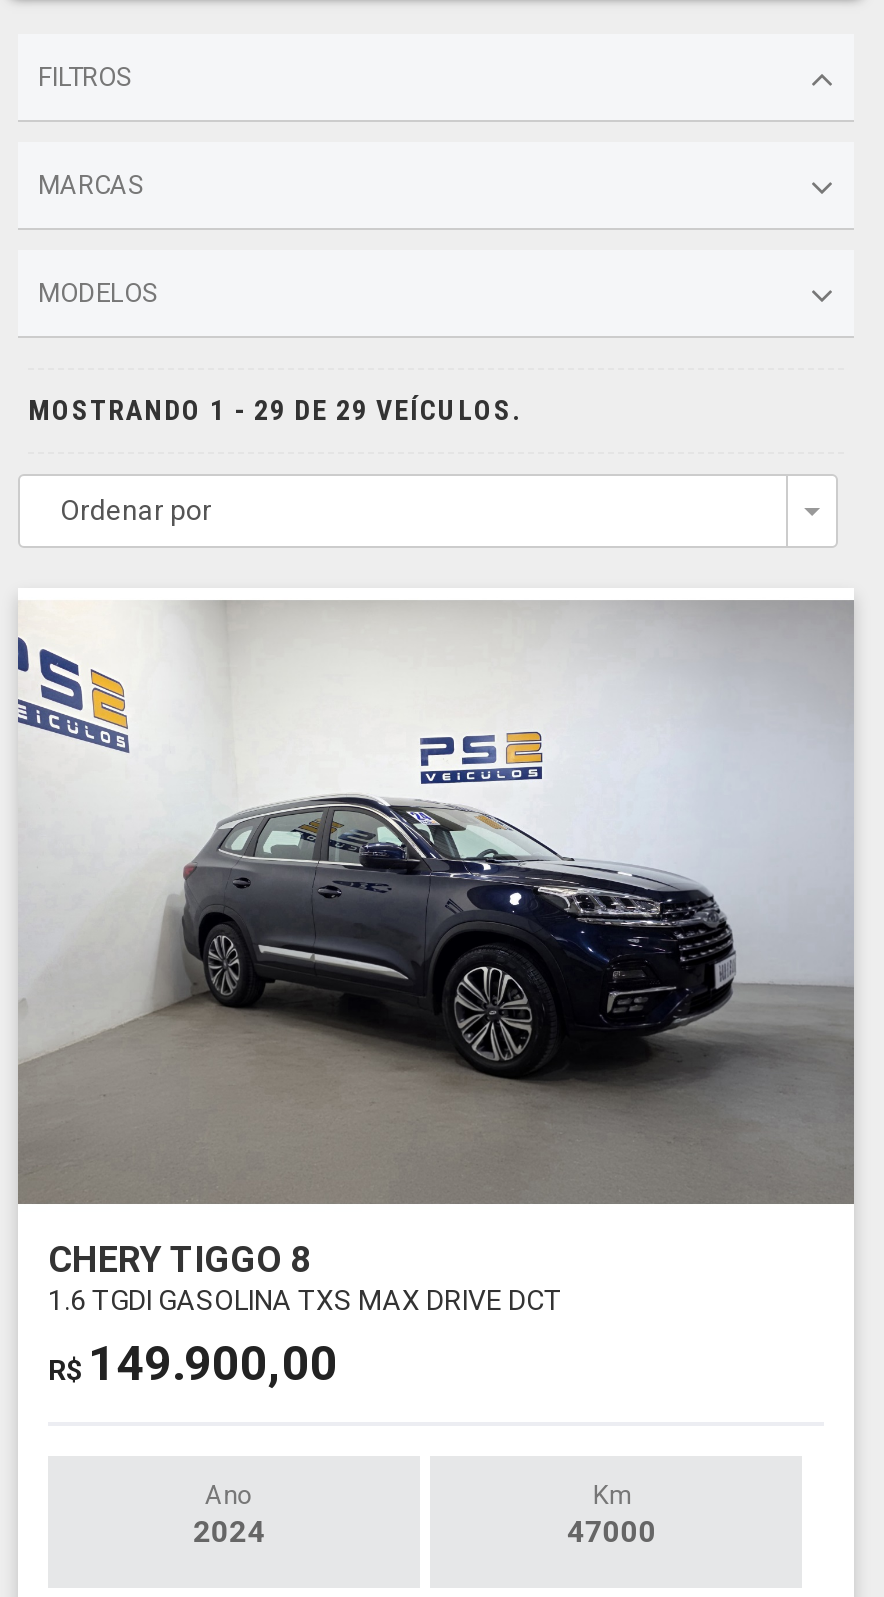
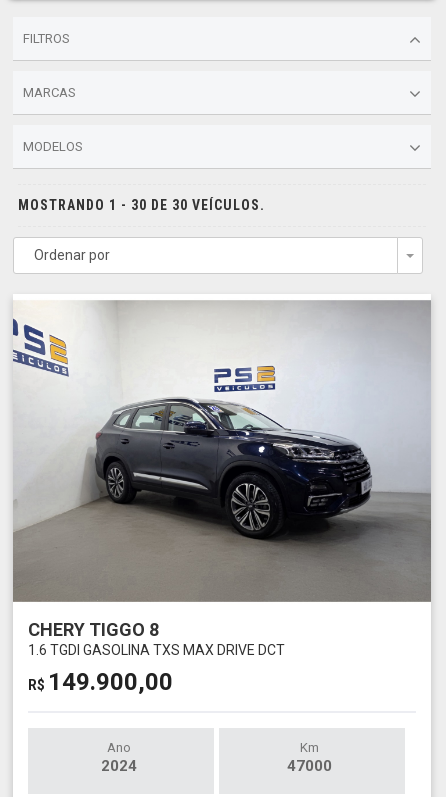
[28,394,522,426] MOSTRANDO 1 - 29 DE 29 VEÍCULOS. -> [18,197,265,213] MOSTRANDO 1 - 30 DE 30 VEÍCULOS.

